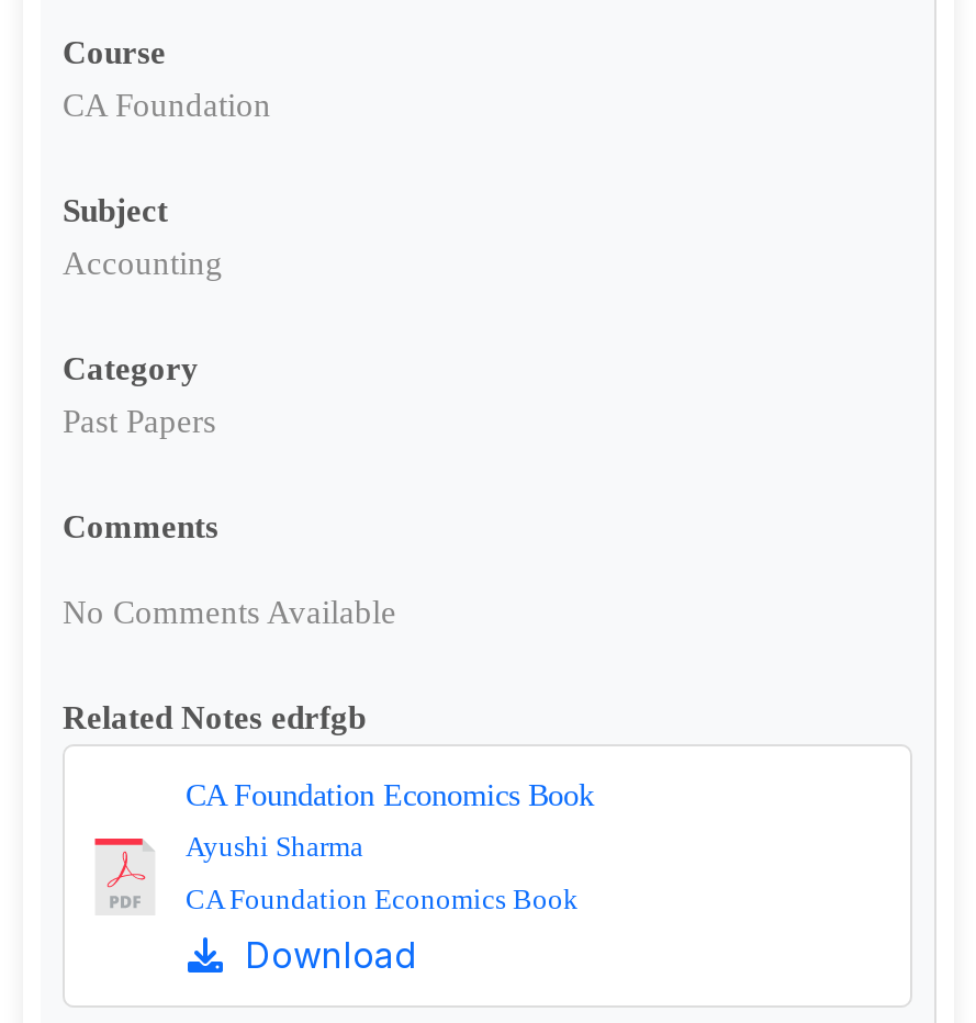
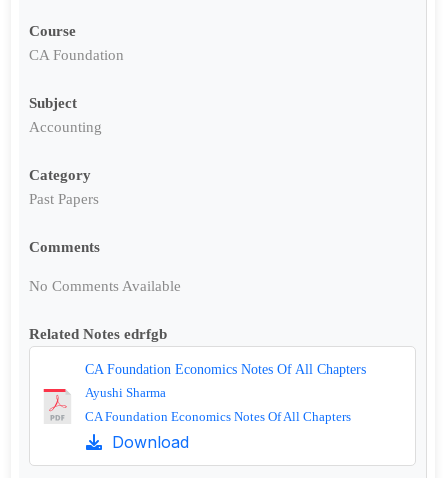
[186,777,594,812] CA Foundation Economics Book -> [85,361,366,377] CA Foundation Economics Notes Of All Chapters
[186,883,579,915] CA Foundation Economics Book -> [85,409,351,424] CA Foundation Economics Notes Of All Chapters

